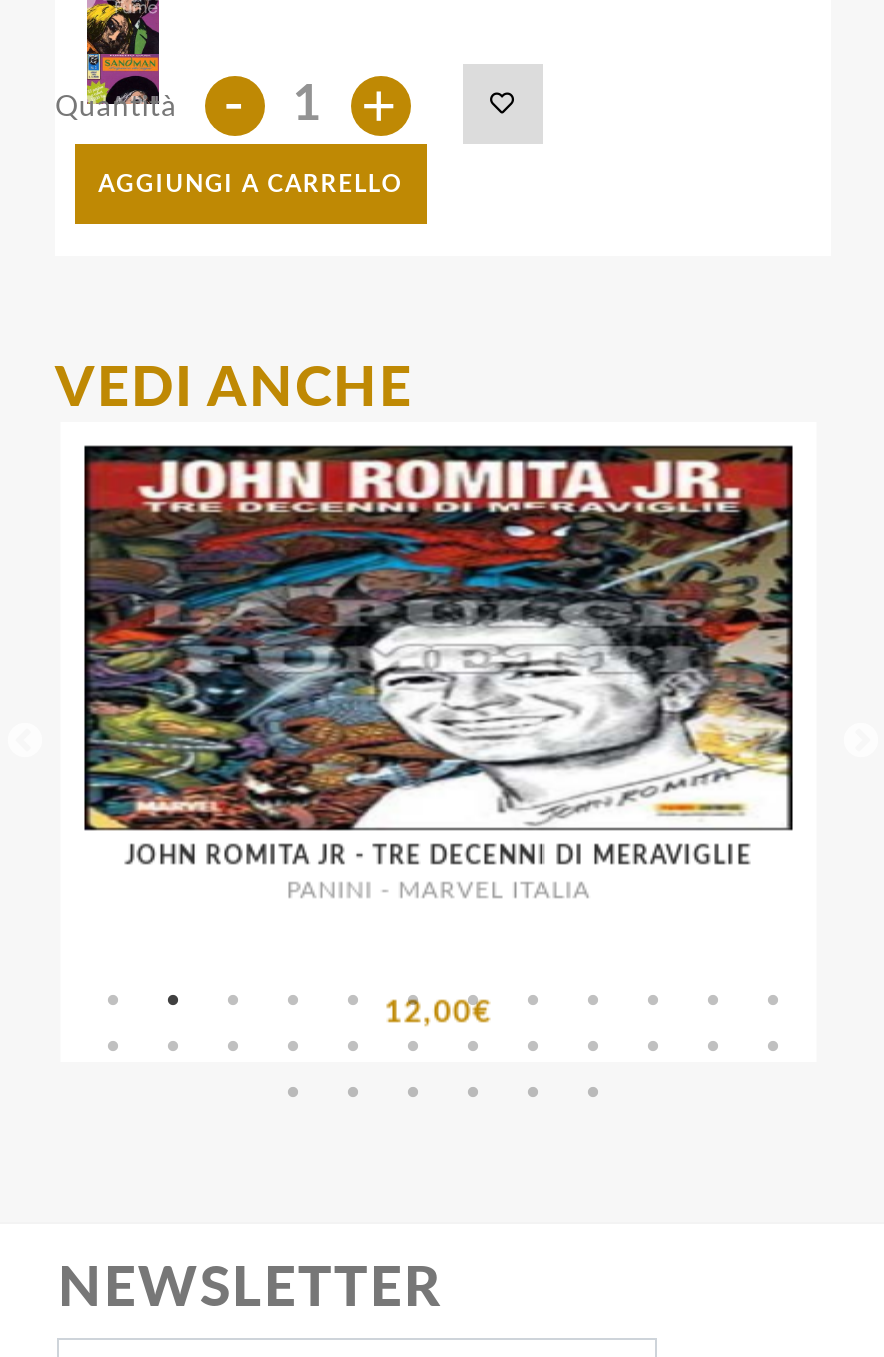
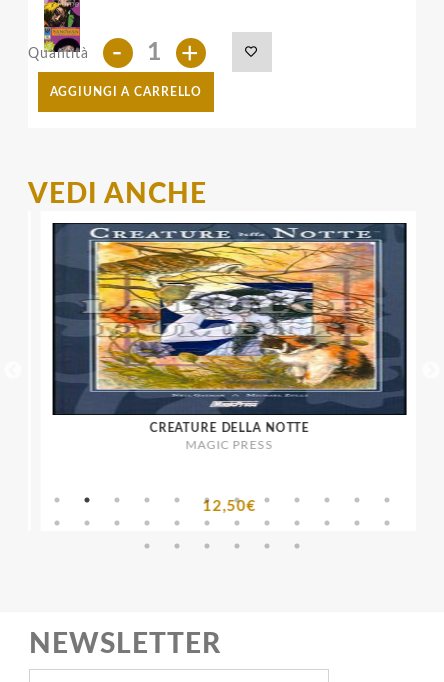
[83,444,813,901] [image] | JOHN ROMITA JR - TRE DECENNI DI MERAVIGLIE | PANINI - MARVEL ITALIA -> [43,222,408,451] [image] | CREATURE DELLA NOTTE | MAGIC PRESS
[379,997,487,1027] 12,00€ -> [195,499,250,514] 12,50€

